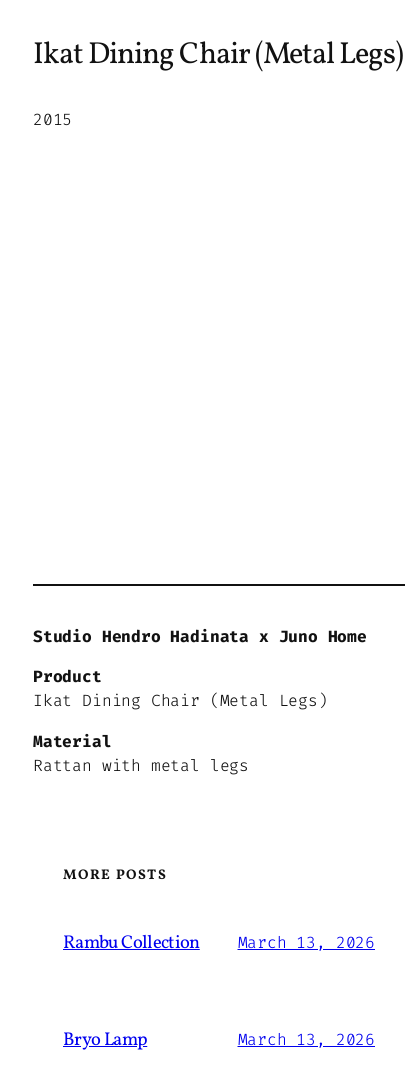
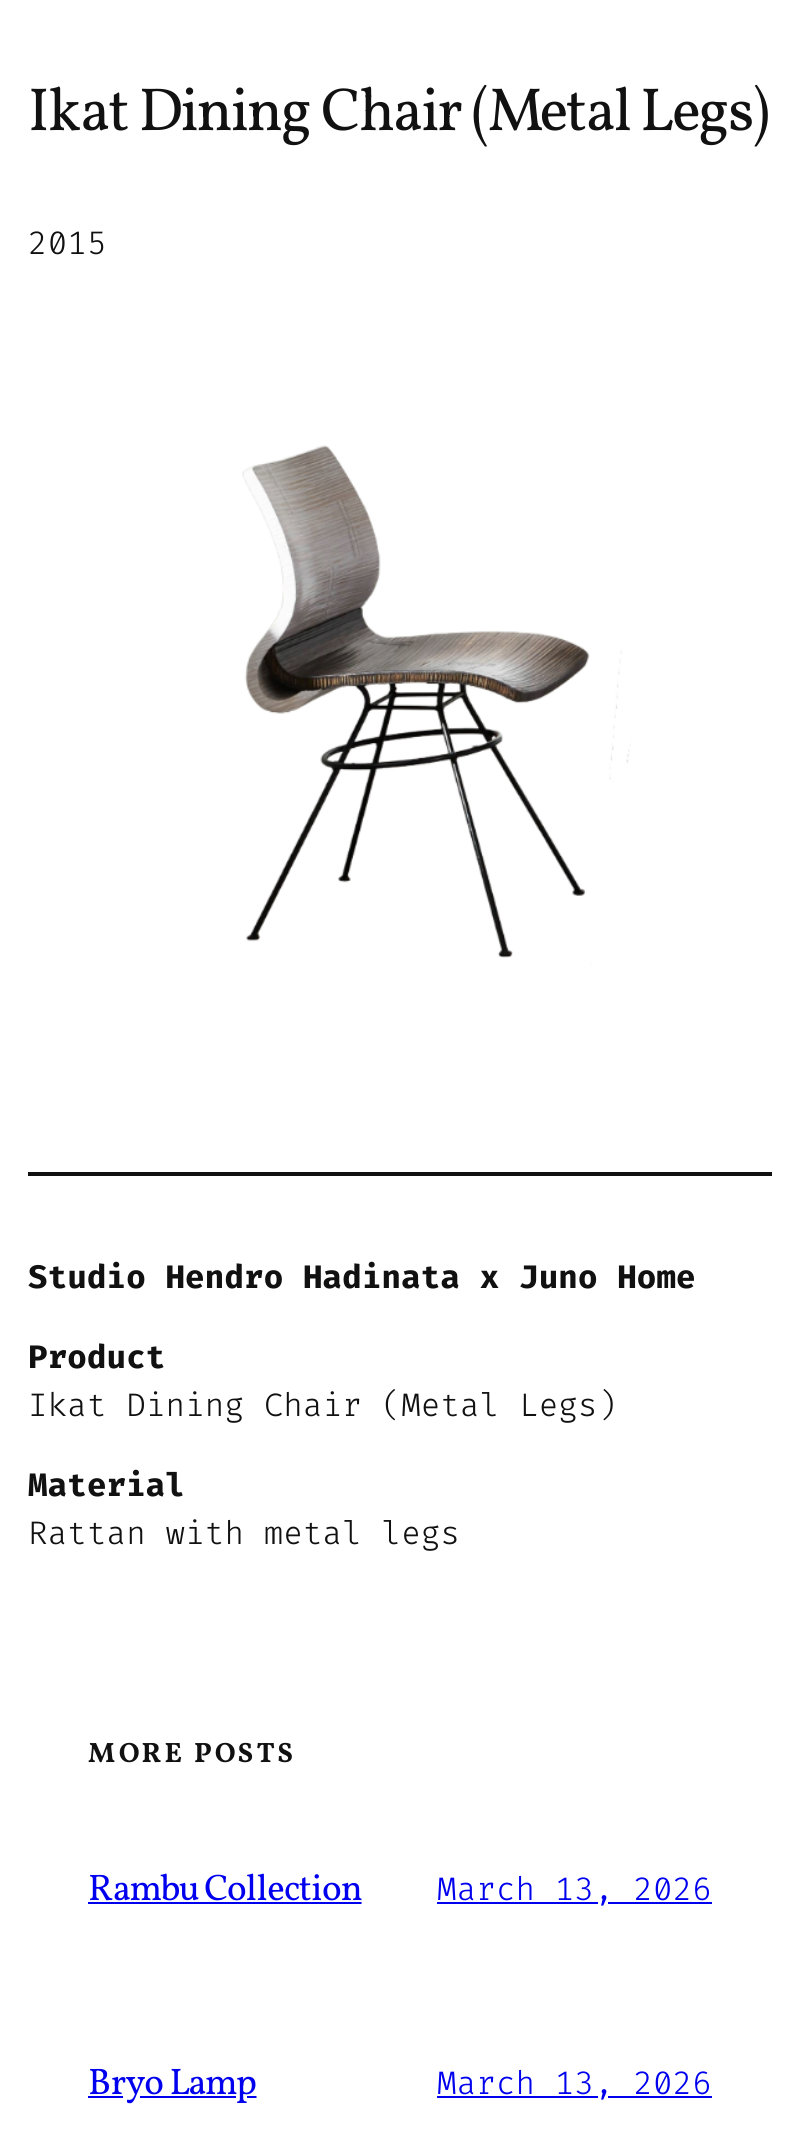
none -> [244,444,590,960] [image]

